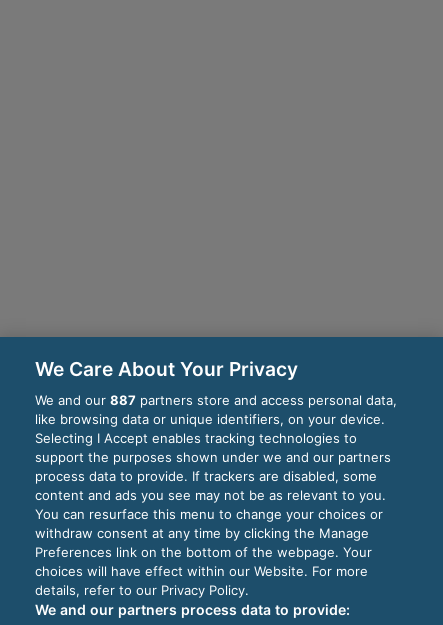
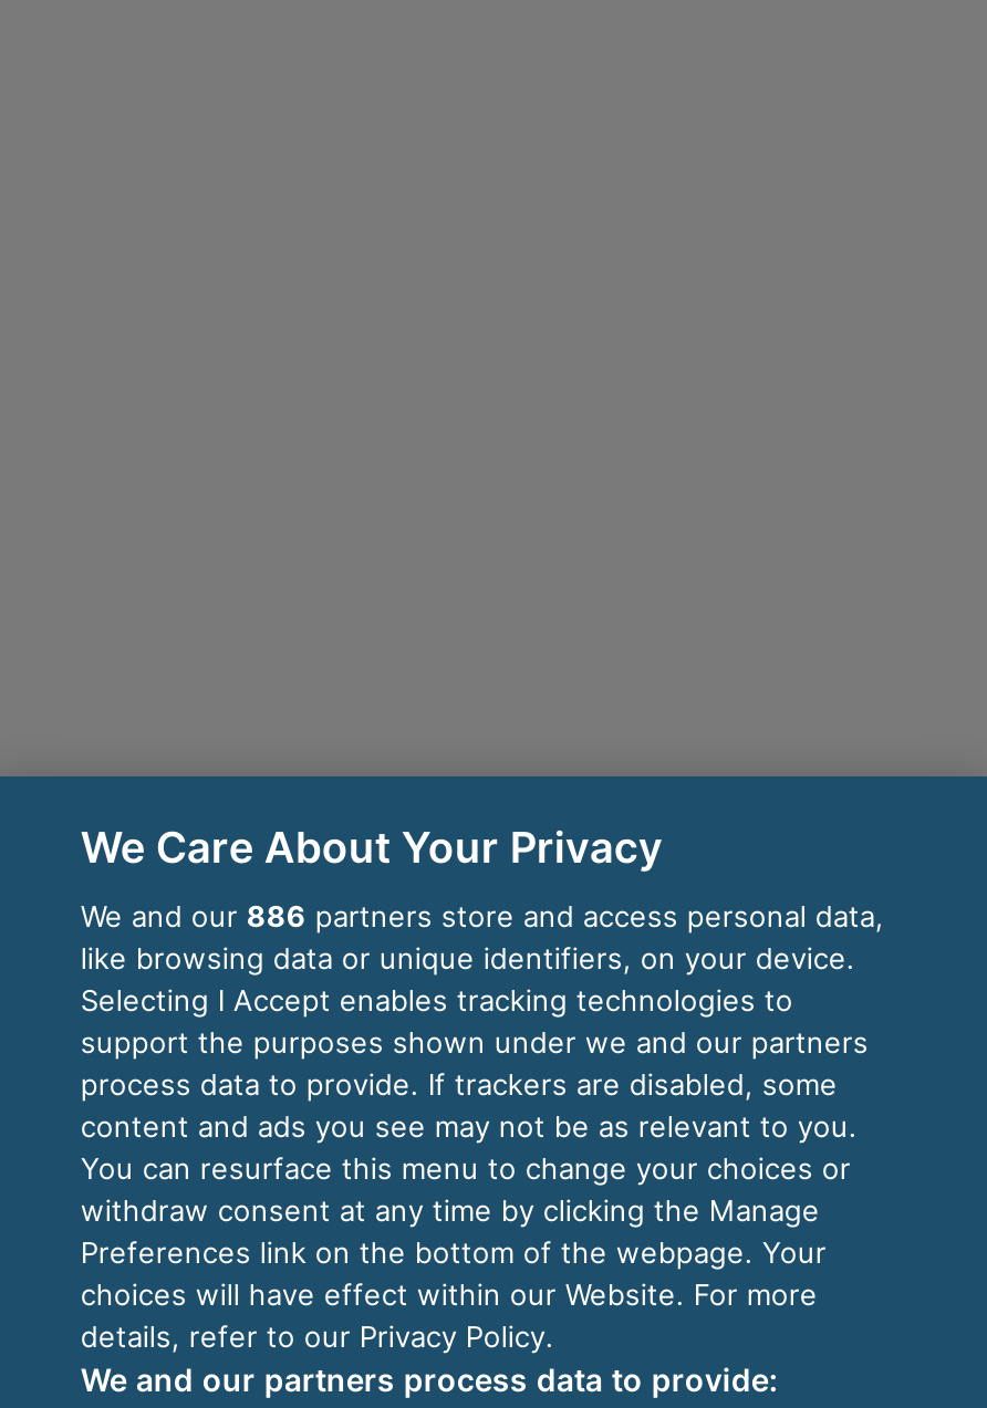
[35,392,397,408] We and our 887 partners store and access personal data, -> [81,898,884,934] We and our 886 partners store and access personal data,

